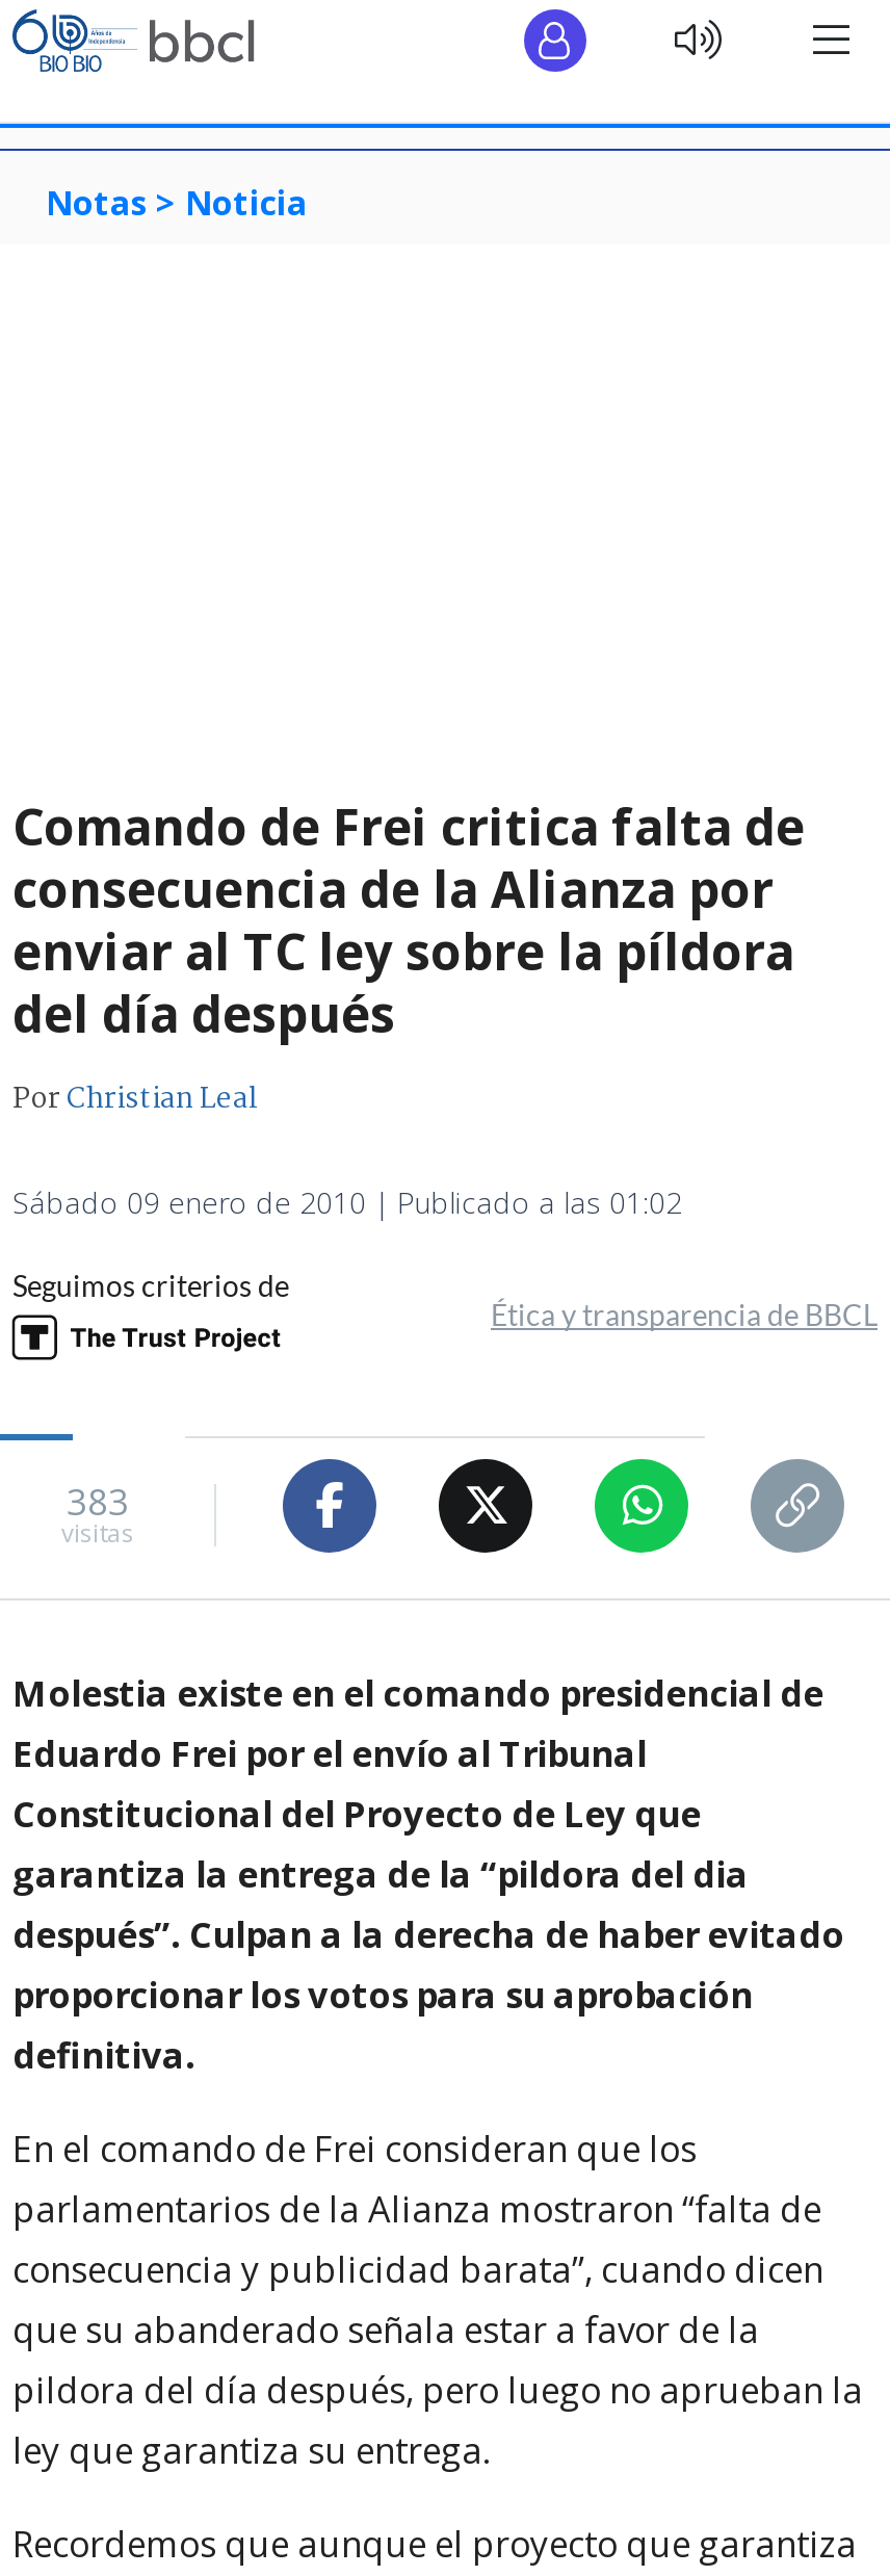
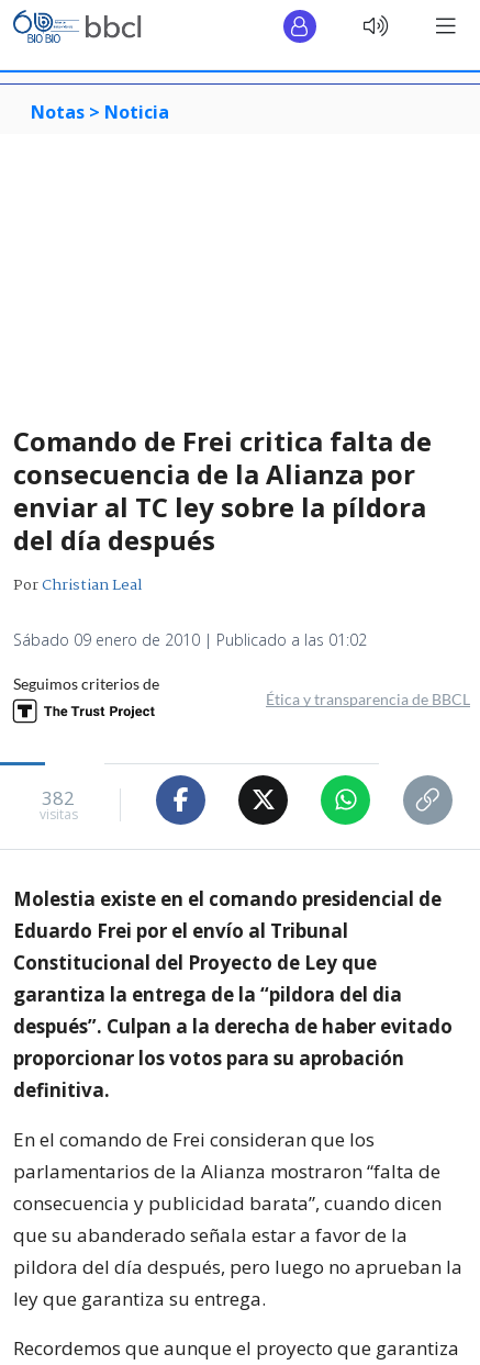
[67,1478,129,1526] 383 -> [42,786,75,811] 382

